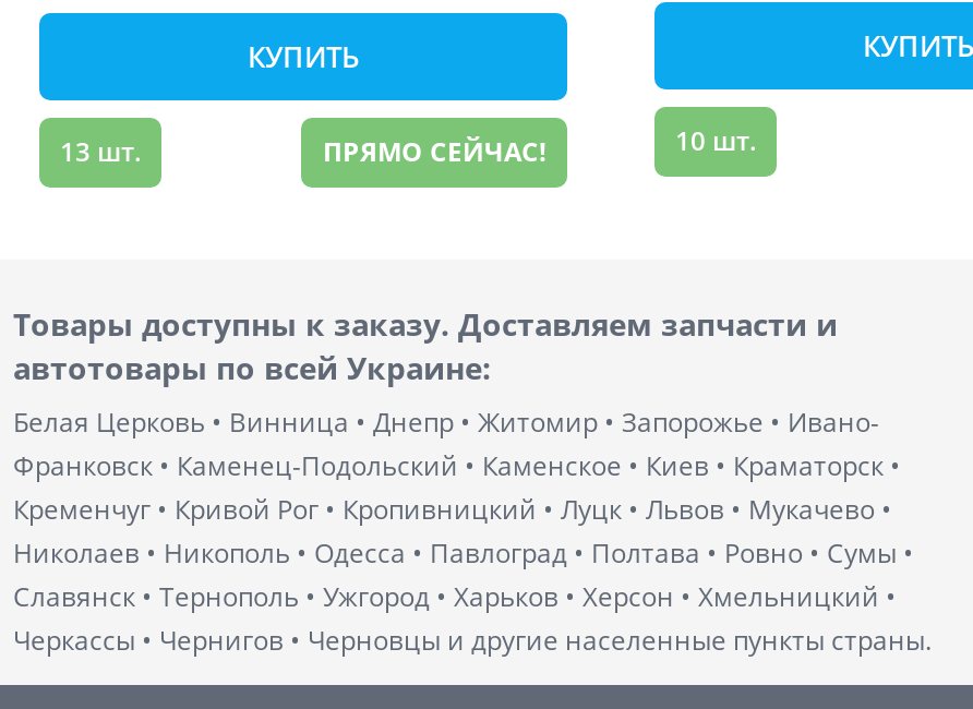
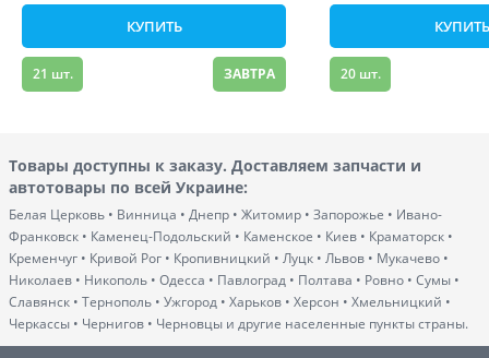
[60,133,545,170] 13 шт. | ПРЯМО СЕЙЧАС! -> [32,64,275,83] 21 шт. | ЗАВТРА
[675,122,756,159] 10 шт. -> [340,64,380,83] 20 шт.

